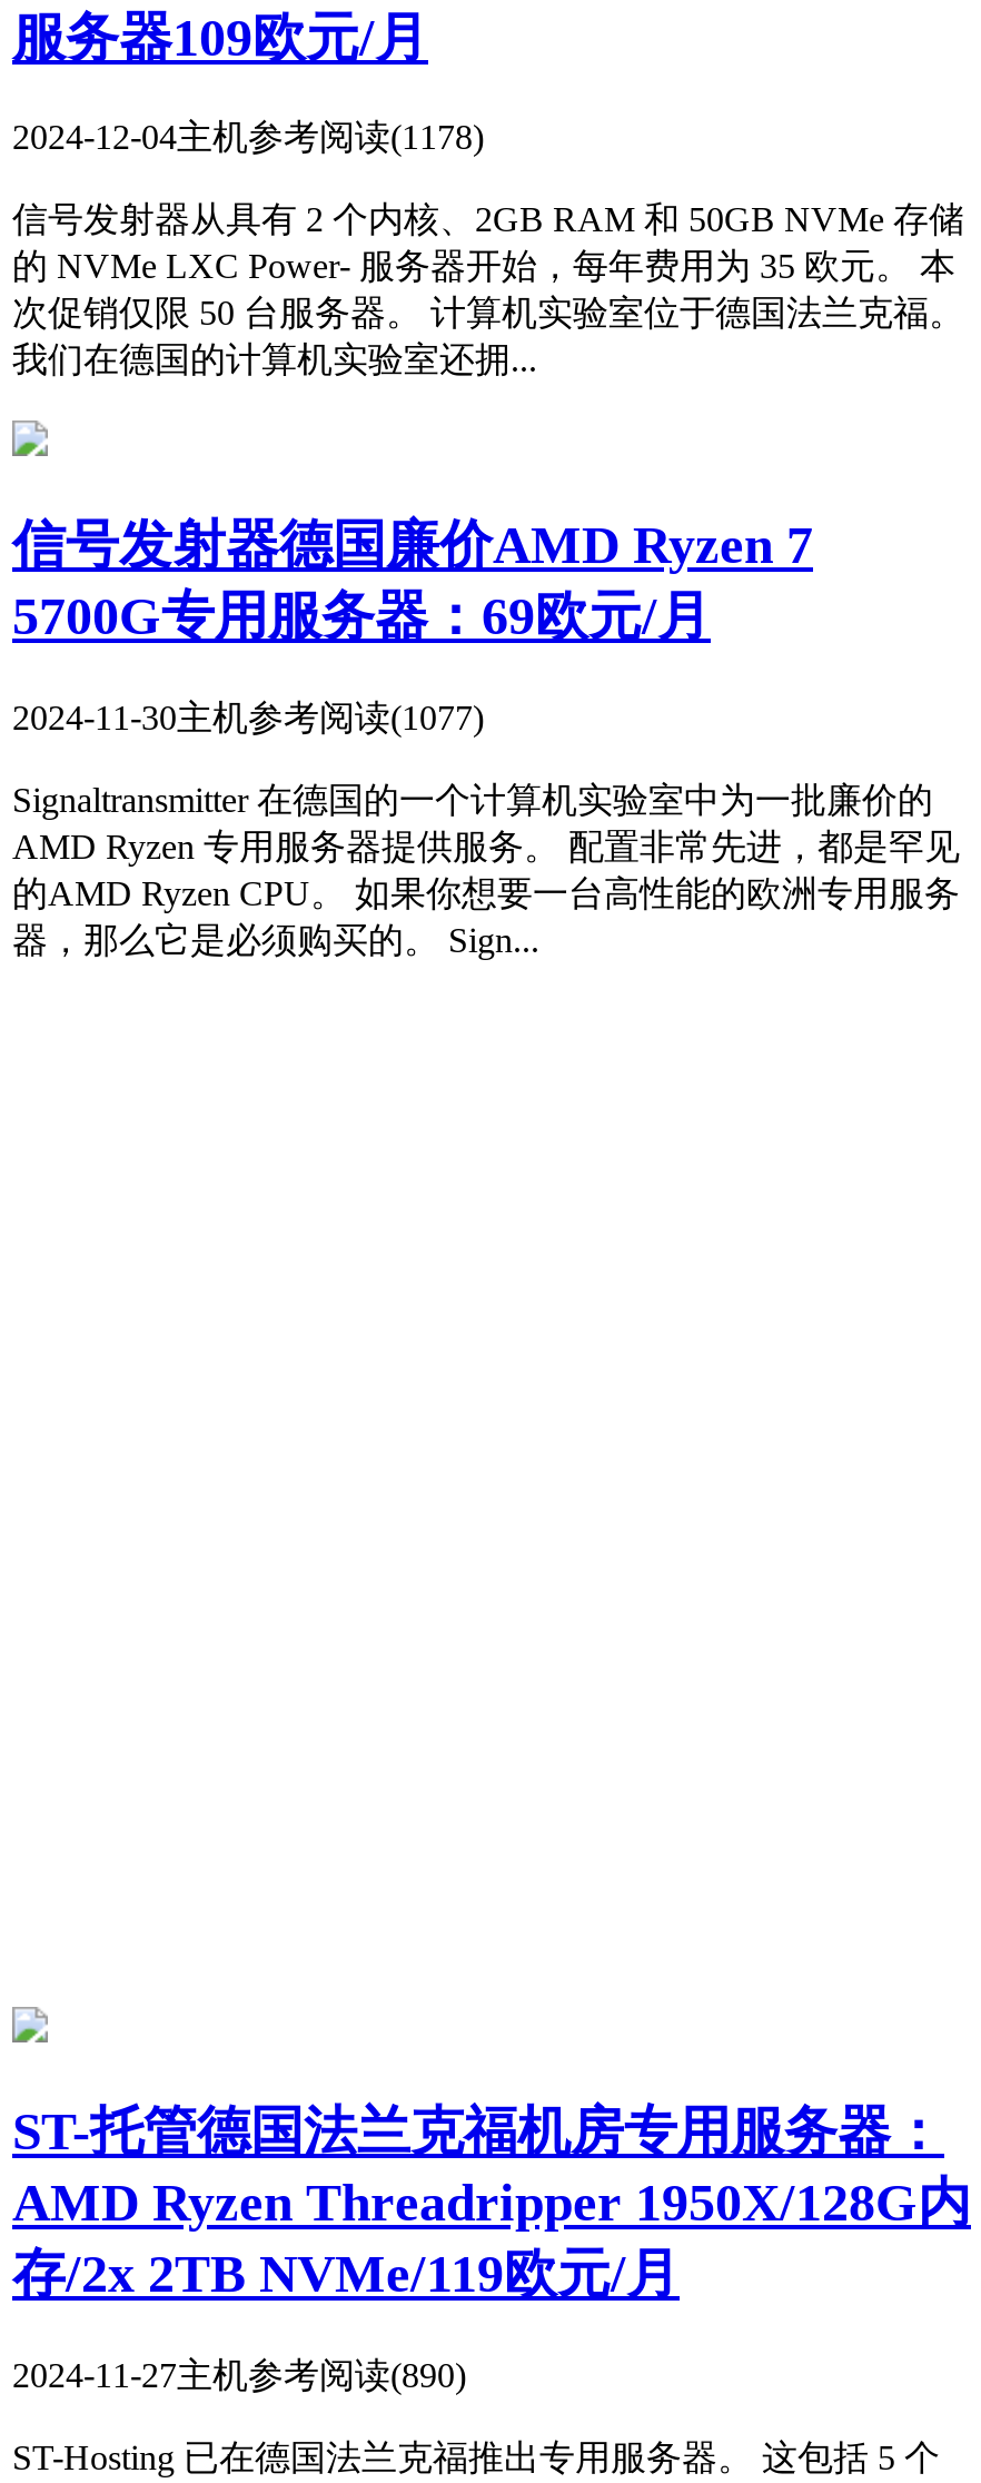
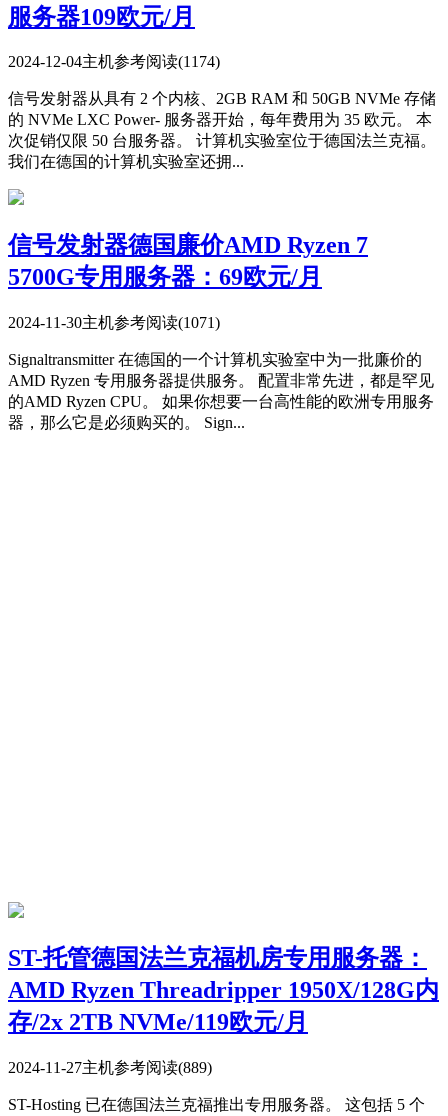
[12,119,484,157] 2024-12-04主机参考阅读(1178) -> [8,53,220,70] 2024-12-04主机参考阅读(1174)
[12,699,484,737] 2024-11-30主机参考阅读(1077) -> [8,314,220,331] 2024-11-30主机参考阅读(1071)
[12,2356,466,2394] 2024-11-27主机参考阅读(890) -> [8,1059,212,1076] 2024-11-27主机参考阅读(889)

